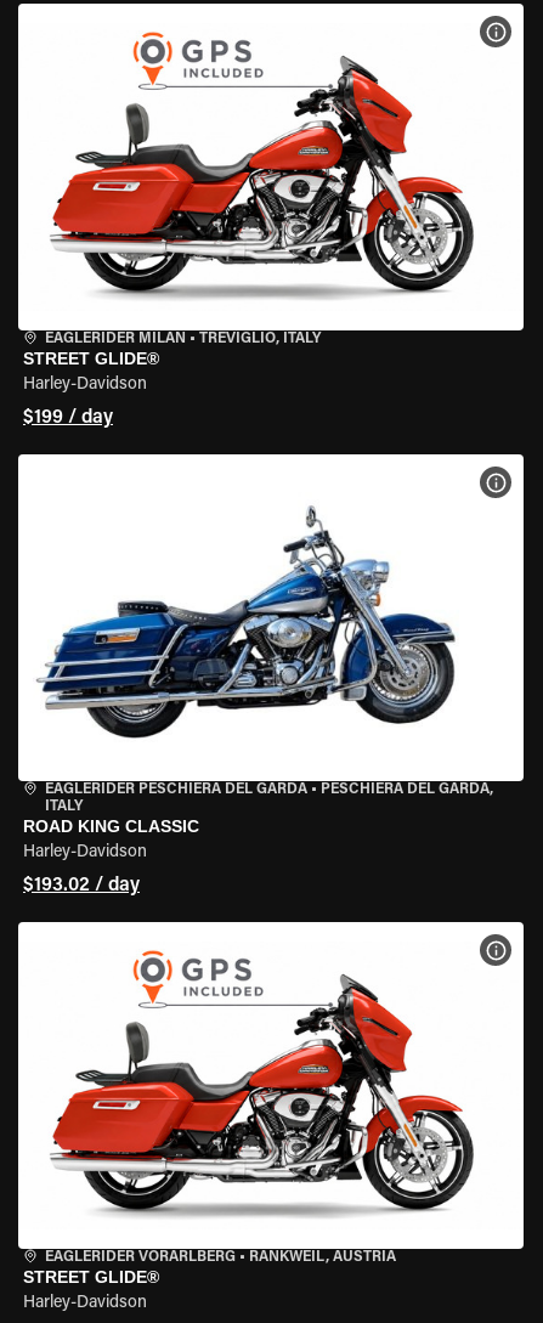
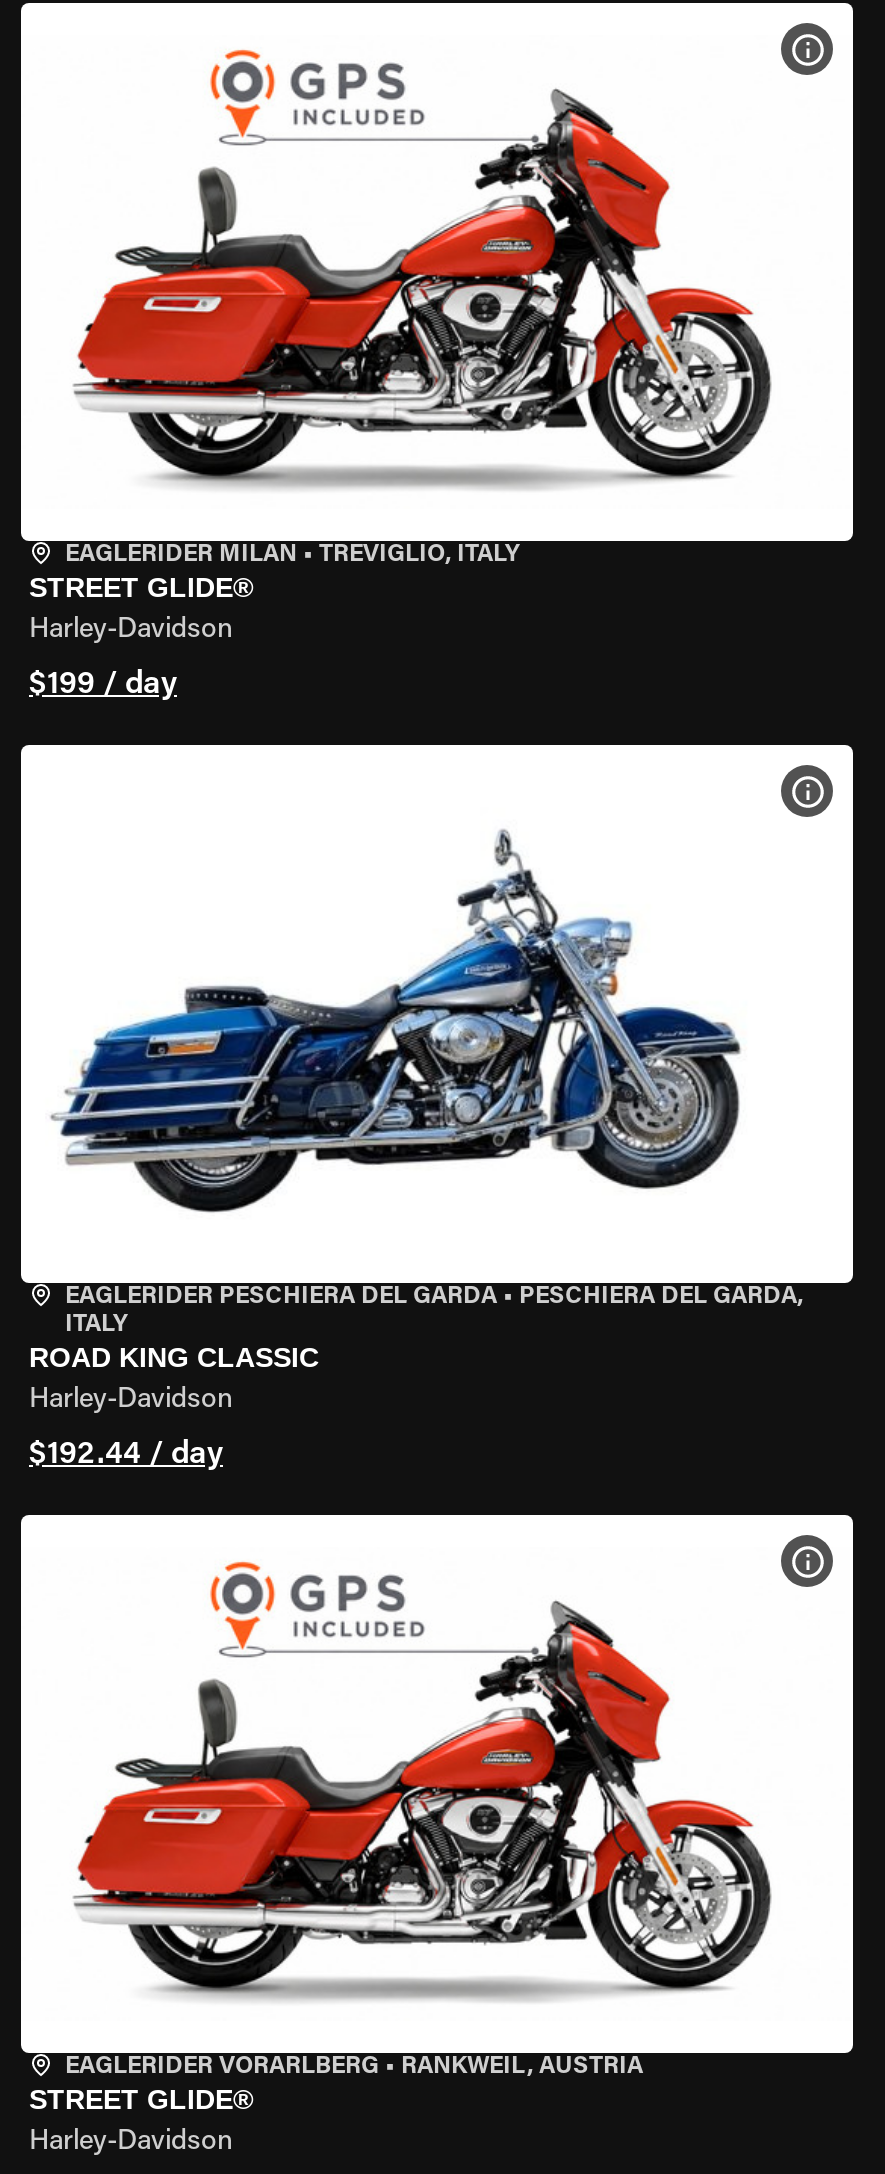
[23,876,140,895] $193.02 / day -> [29,1439,223,1471] $192.44 / day

